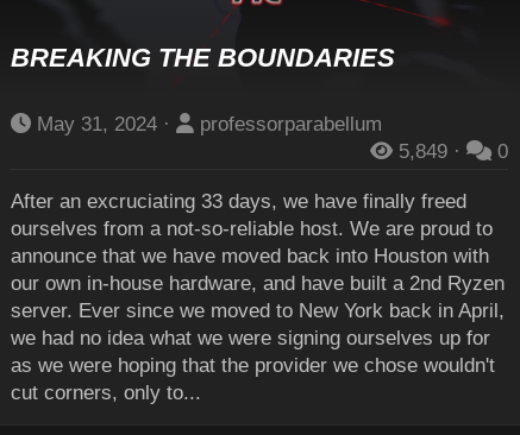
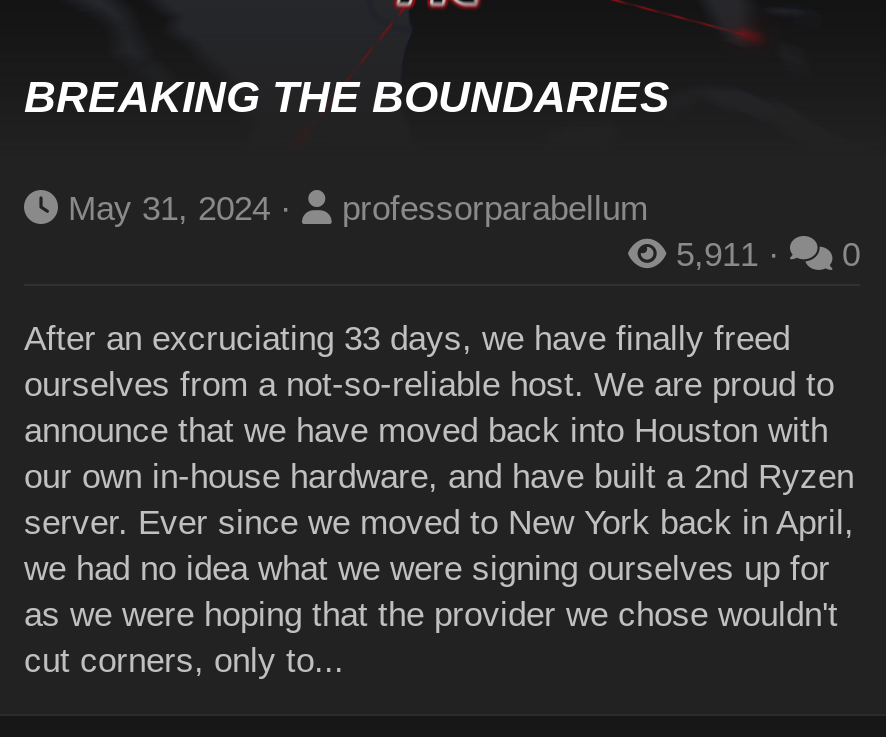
[393,140,508,163] 5,849 0 -> [666,236,860,274] 5,911 0

